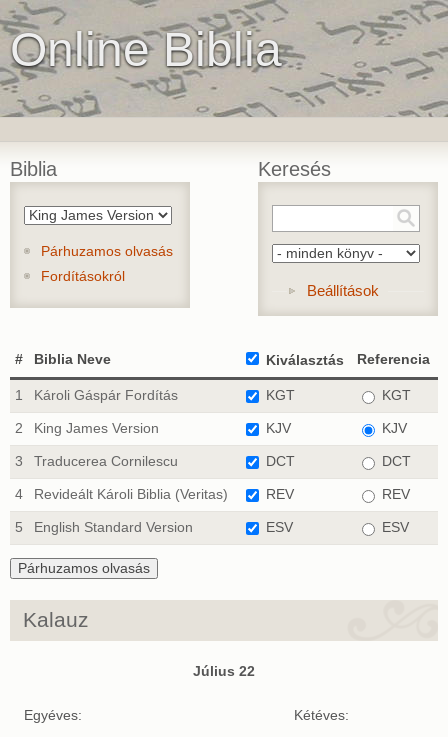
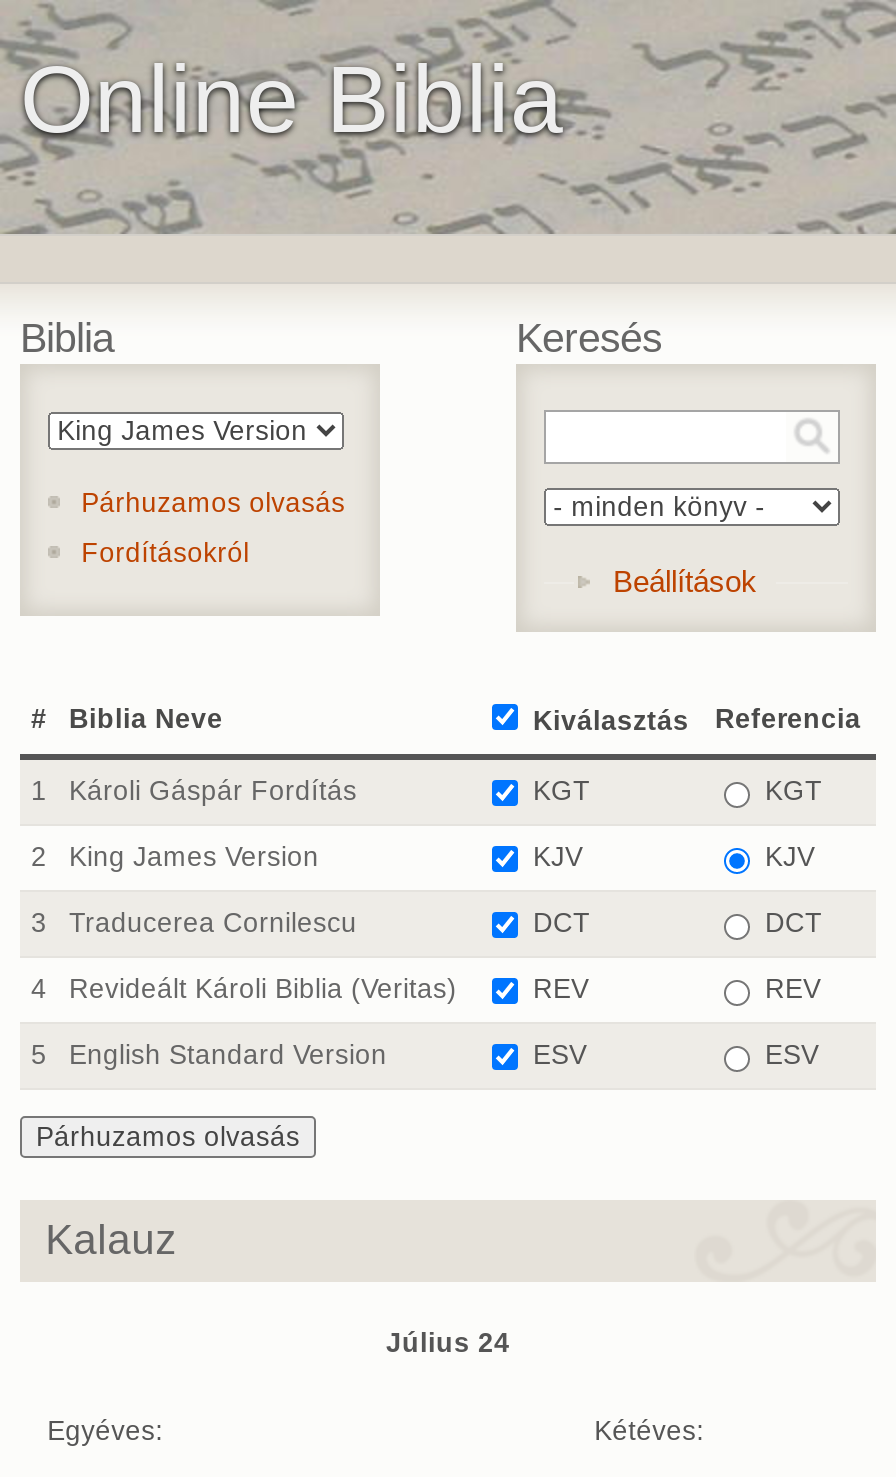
[193,664,255,679] Július 22 -> [386,1327,510,1357] Július 24

